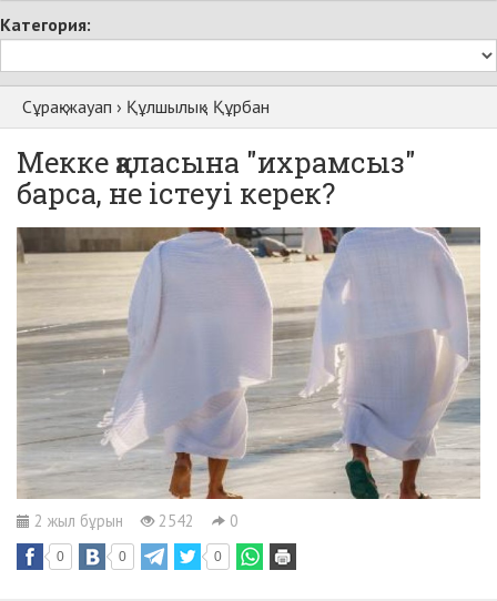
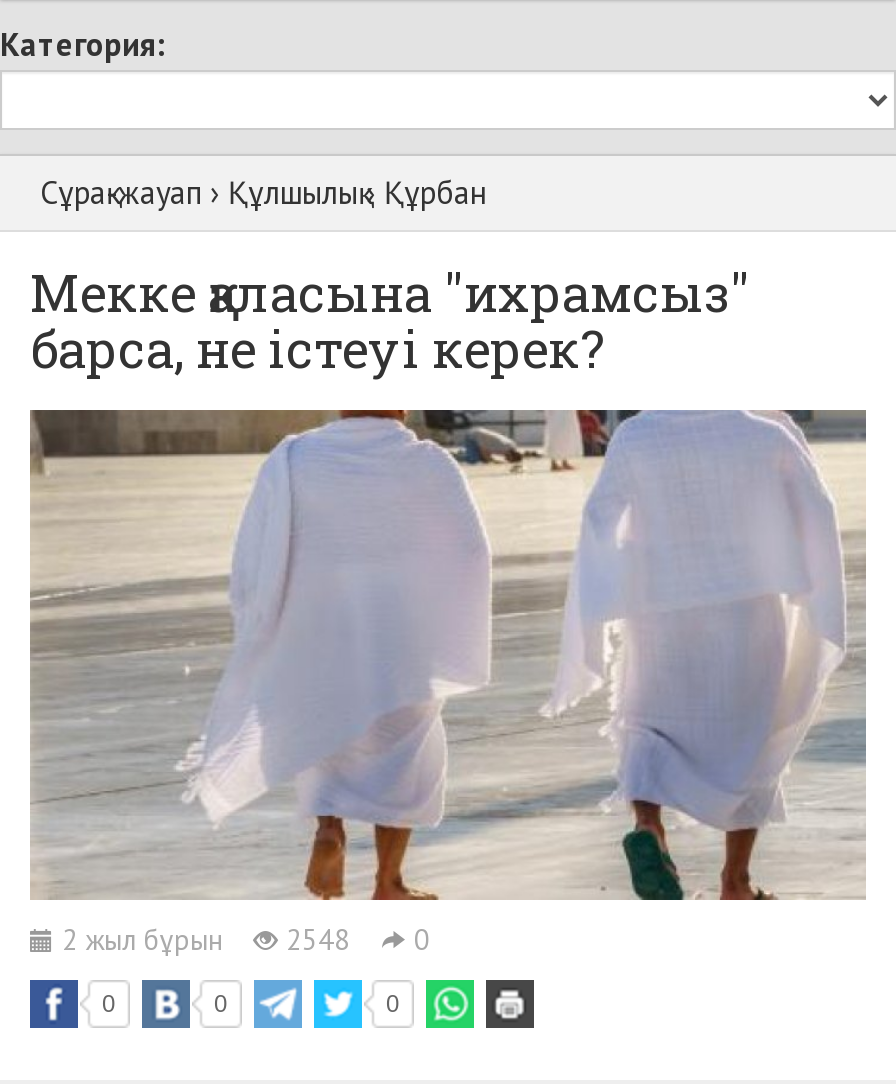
[30,511,239,532] 2 жыл бұрын 2542 0 -> [54,921,430,959] 2 жыл бұрын 2548 0

